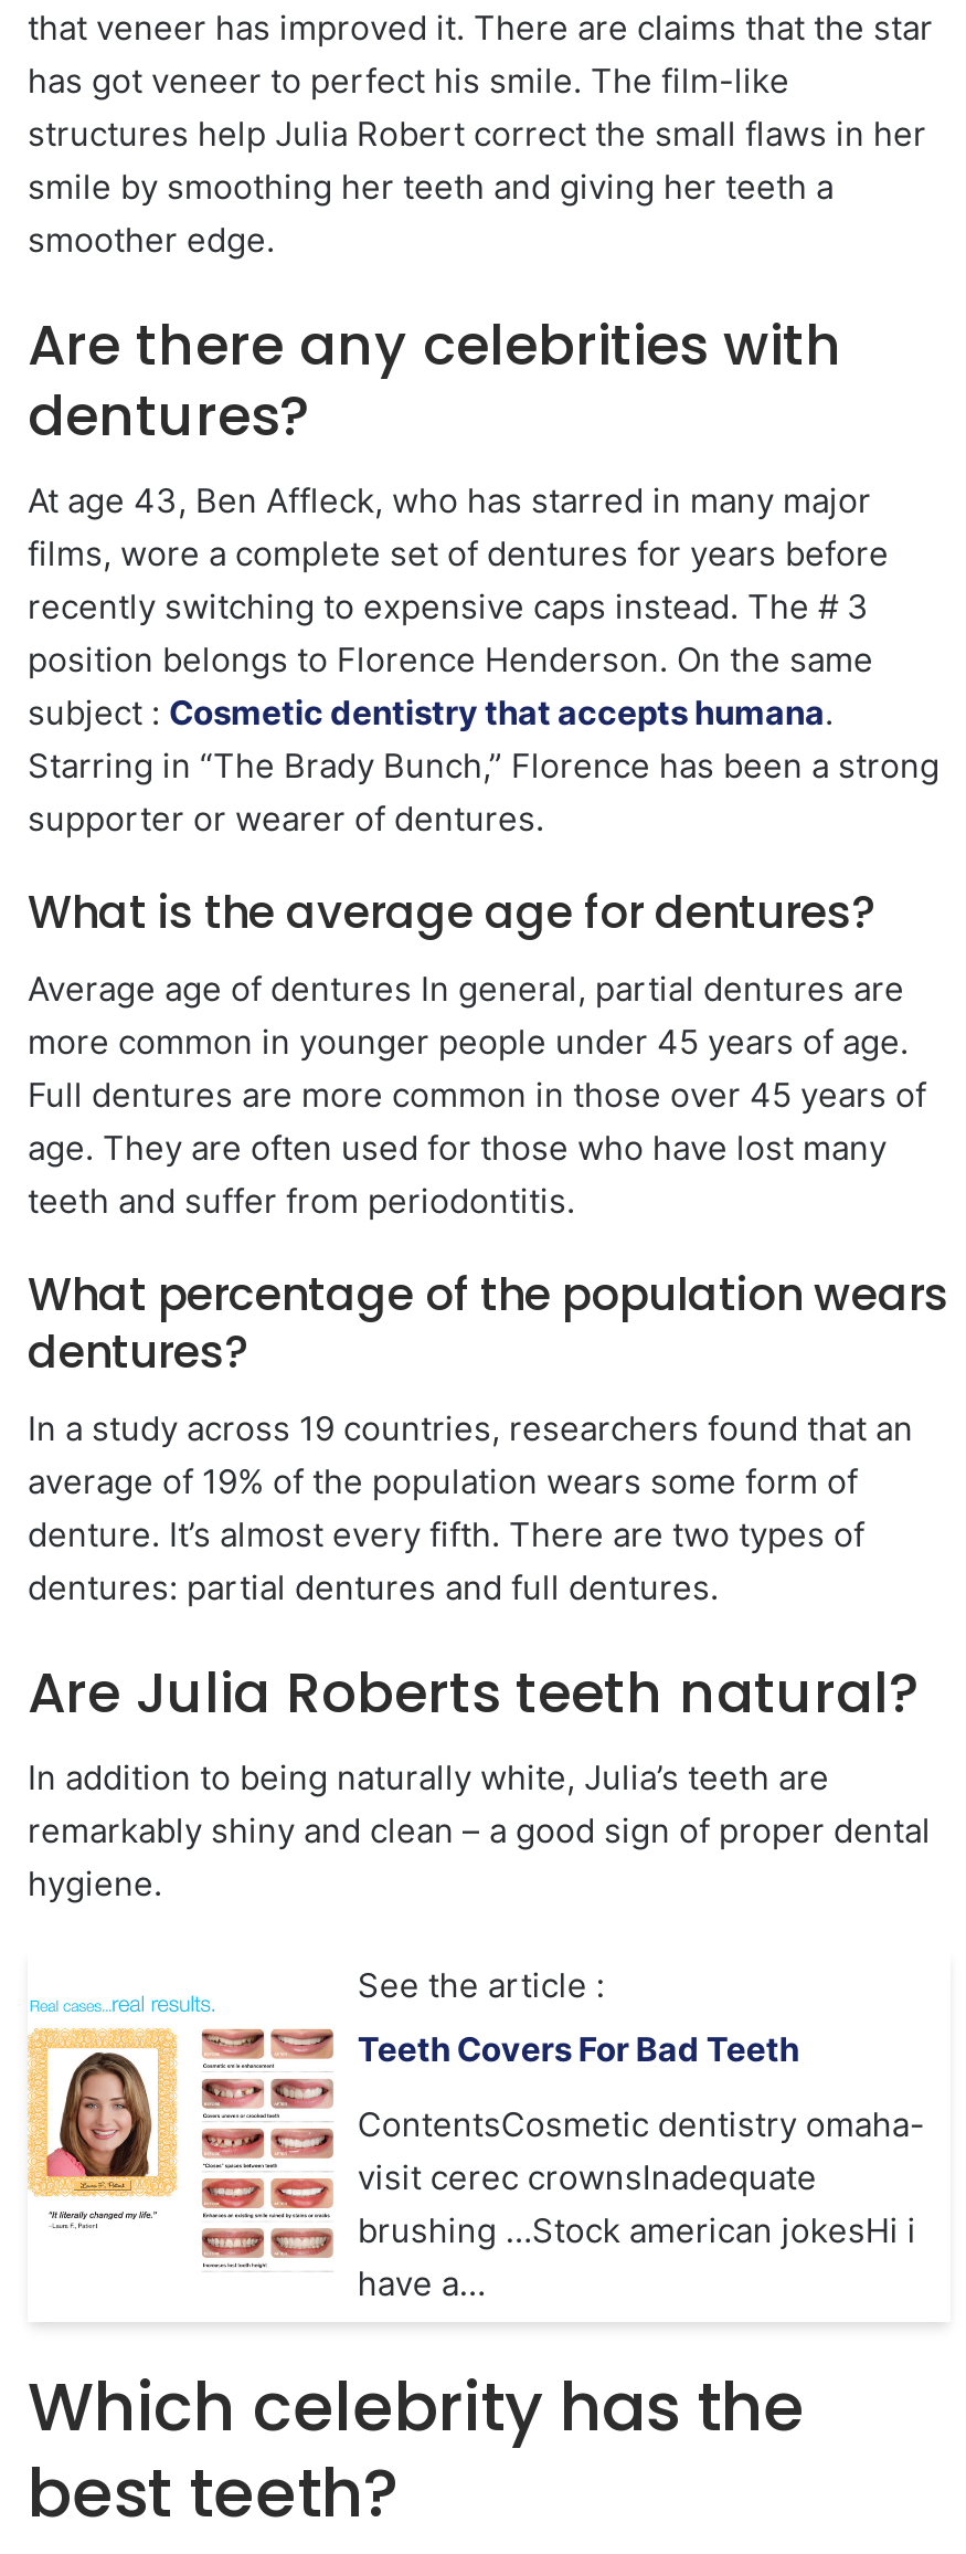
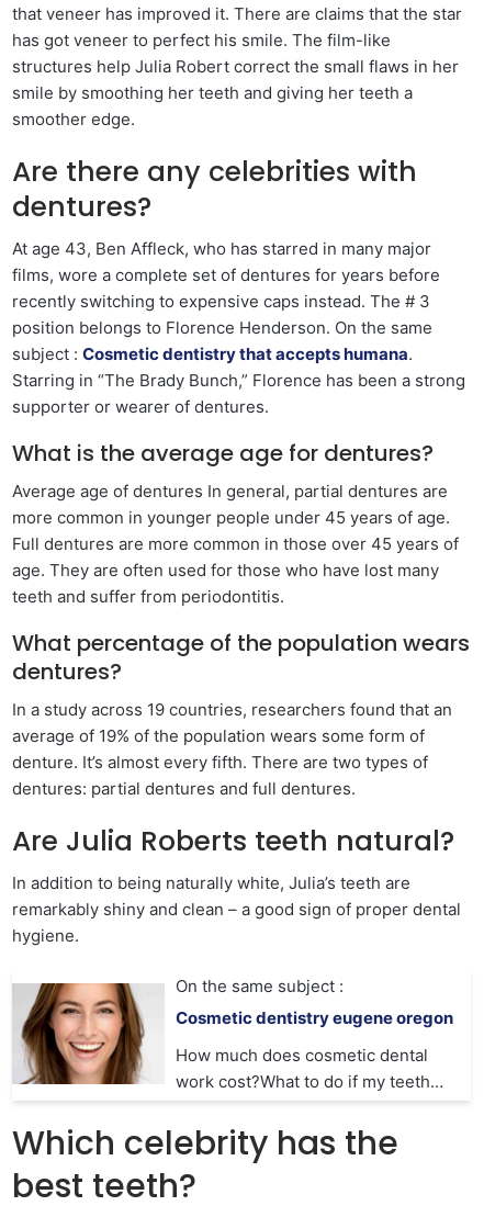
[28,1963,605,2271] [image] | See the article : -> [12,975,344,1085] [image] | On the same subject :
[357,2027,799,2069] Teeth Covers For Bad Teeth -> [176,1007,454,1028] Cosmetic dentistry eugene oregon
[357,2102,925,2303] ContentsCosmetic dentistry omaha- | visit cerec crownsInadequate | brushing …Stock american jokesHi i | have a… -> [176,1044,444,1091] How much does cosmetic dental | work cost?What to do if my teeth…

